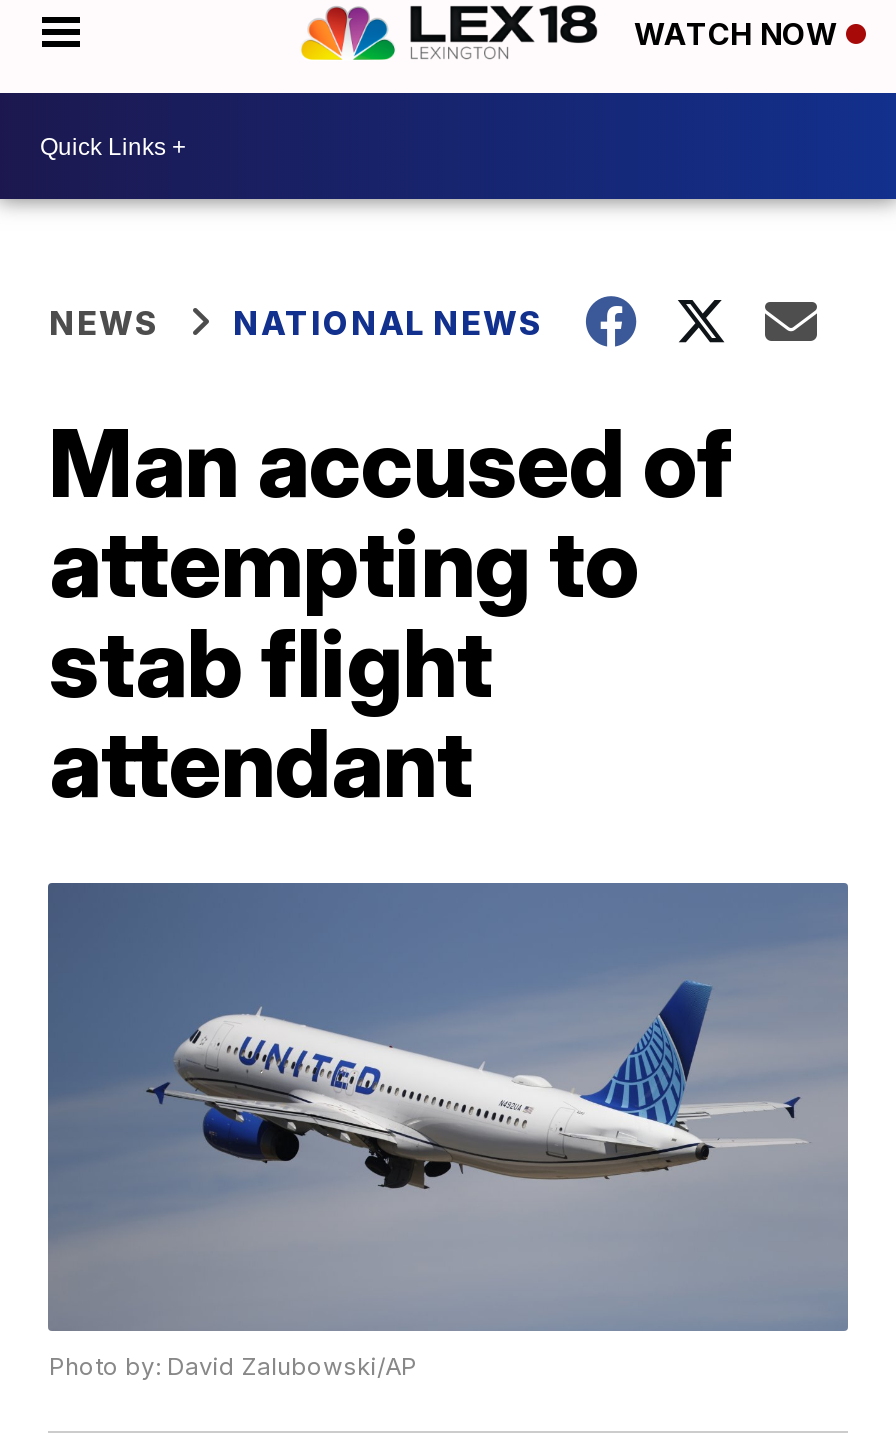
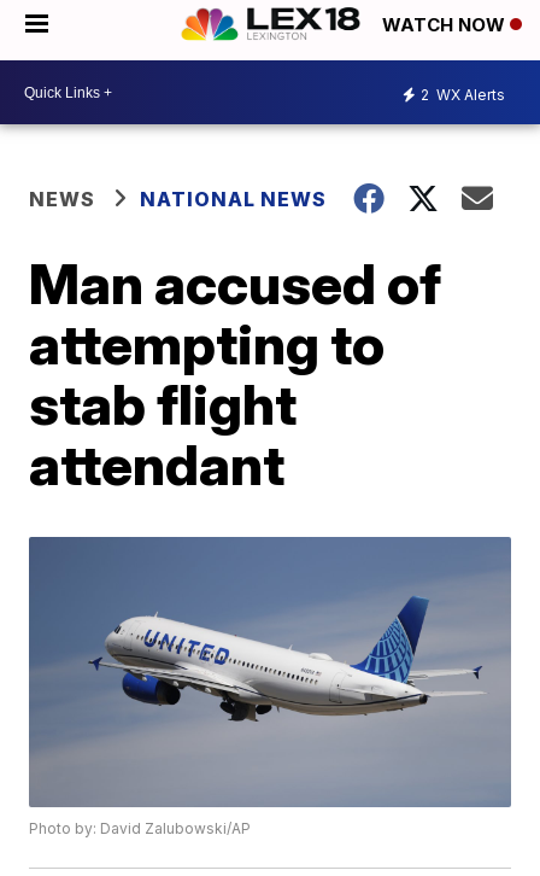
none -> [421,85,505,103] 2 WX Alerts

